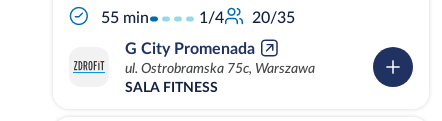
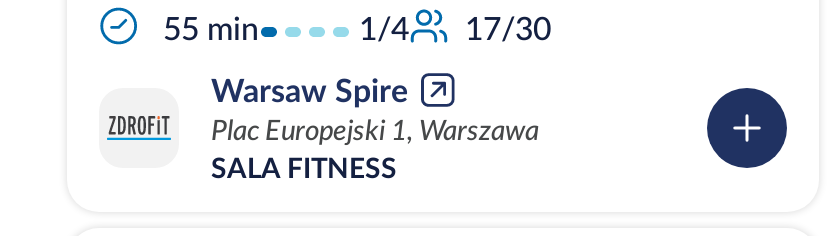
[195,8,295,26] 1/4 20/35 -> [351,9,551,46] 1/4 17/30
[125,38,315,75] G City Promenada | ul. Ostrobramska 75c, Warszawa -> [211,71,539,145] Warsaw Spire | Plac Europejski 1, Warszawa

